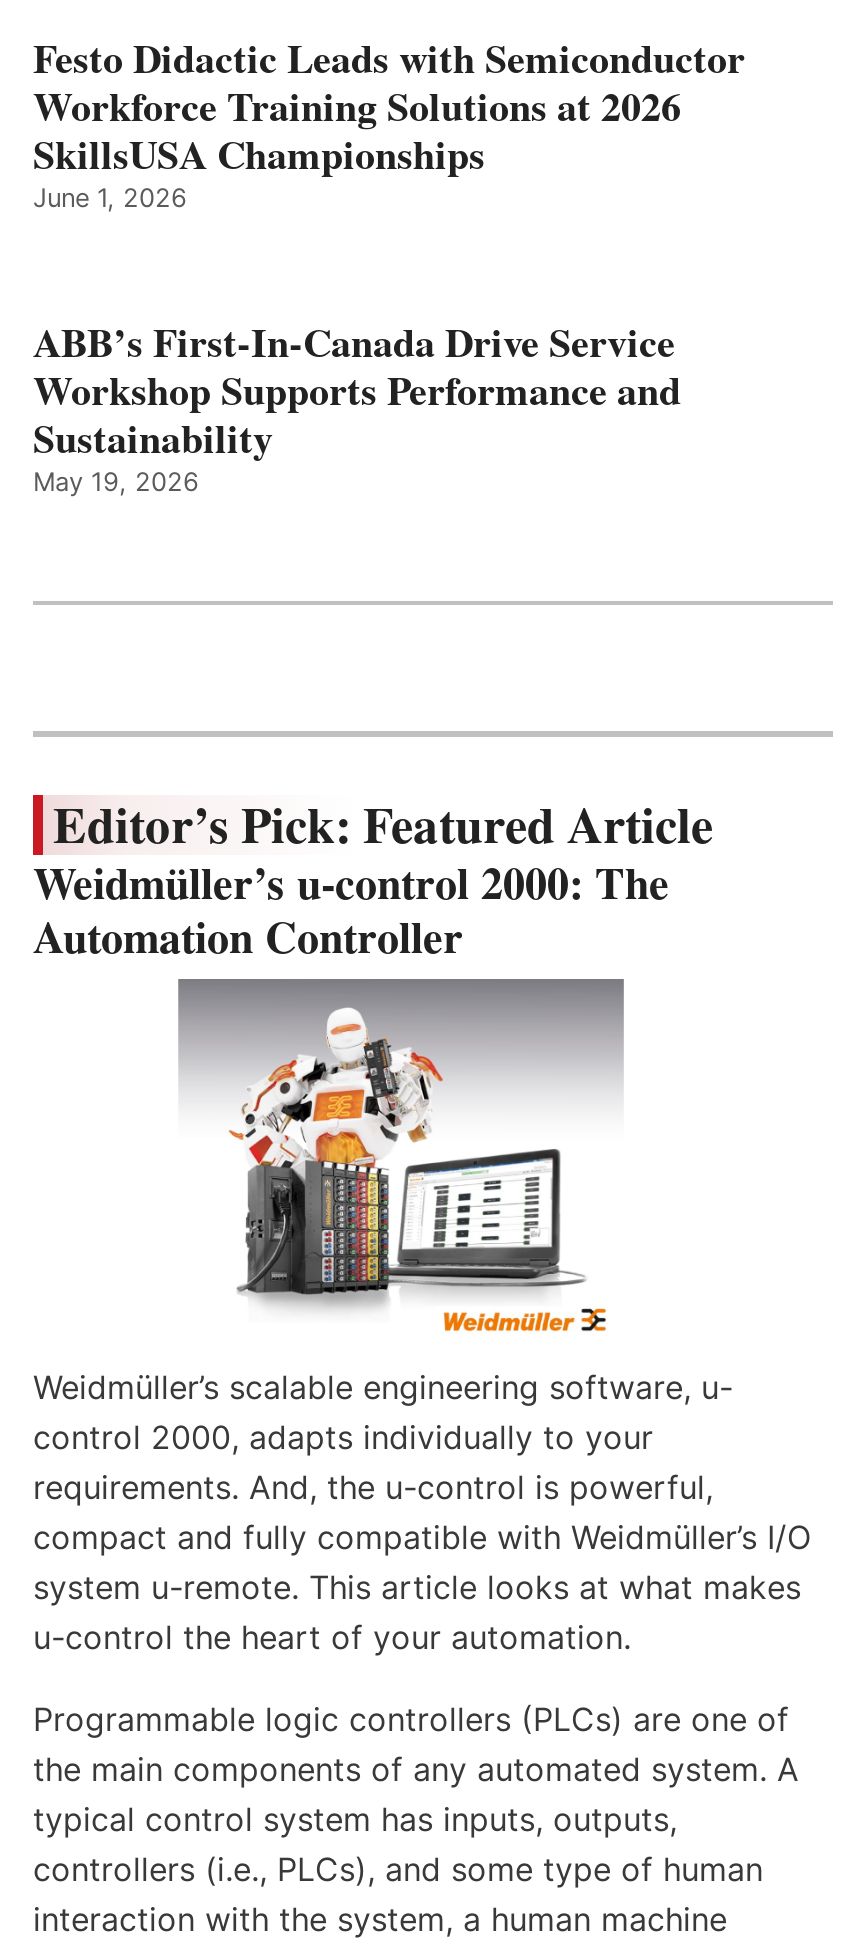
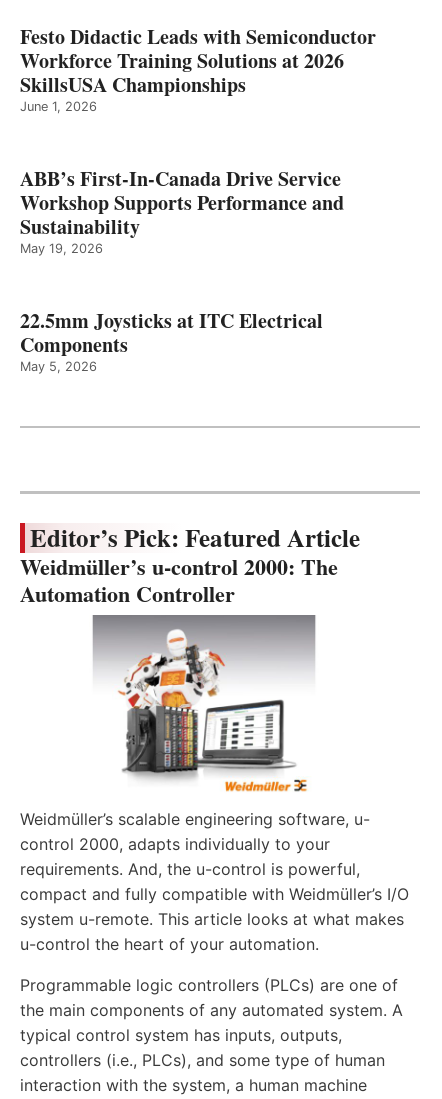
none -> [20,306,323,374] 22.5mm Joysticks at ITC Electrical | Components | May 5, 2026

